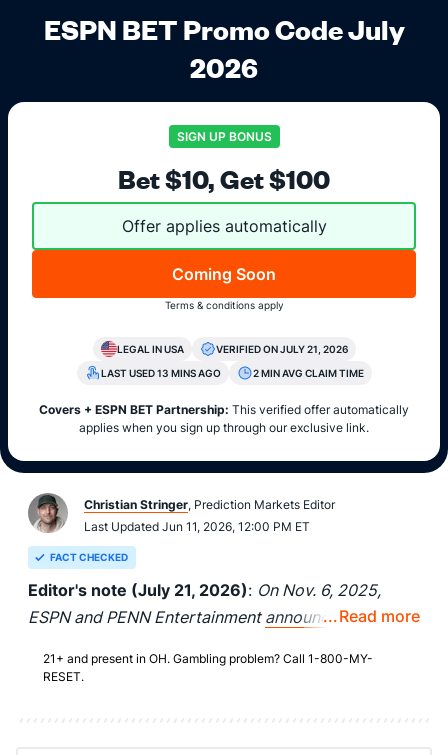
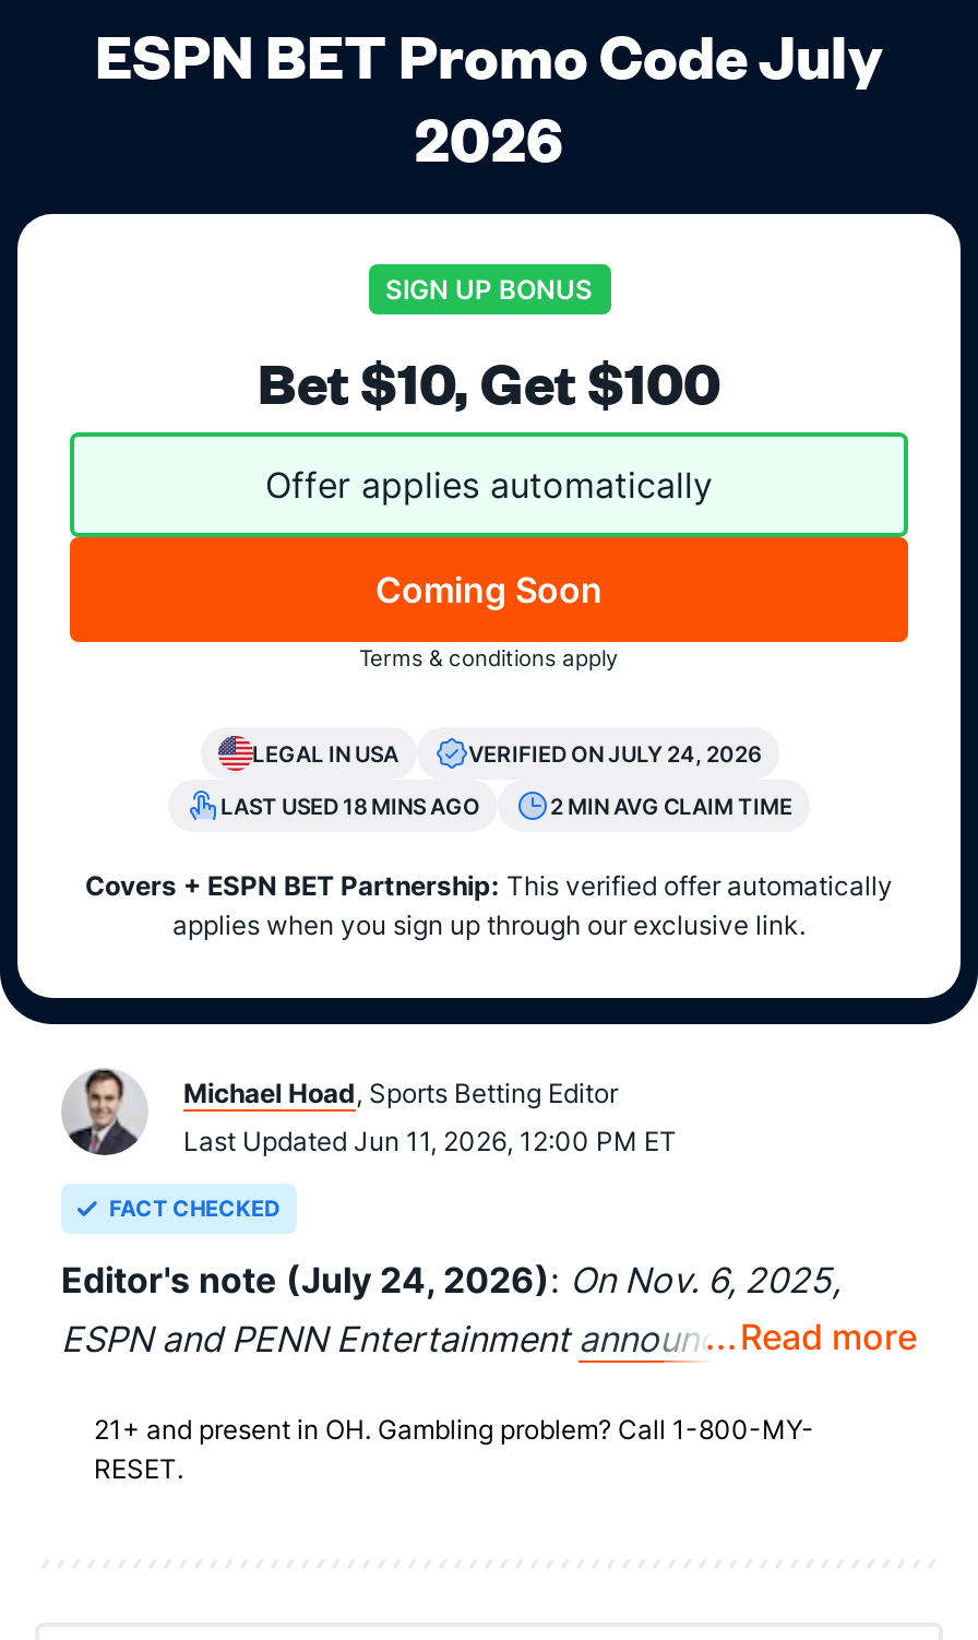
[215,343,347,355] VERIFIED ON JULY 21, 2026 -> [468,740,761,766] VERIFIED ON JULY 24, 2026
[100,367,220,379] LAST USED 13 MINS AGO -> [220,793,480,819] LAST USED 18 MINS AGO
[28,496,335,532] [image] | Christian Stringer, Prediction Markets Editor -> [63,1077,618,1155] [image] | Michael Hoad, Sports Betting Editor
[28,580,381,600] Editor's note (July 21, 2026): On Nov. 6, 2025, -> [61,1258,840,1302] Editor's note (July 24, 2026): On Nov. 6, 2025,

